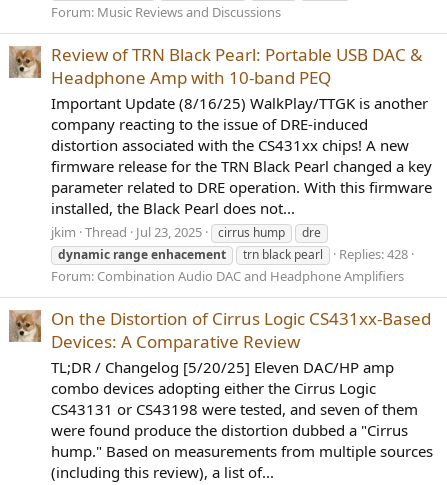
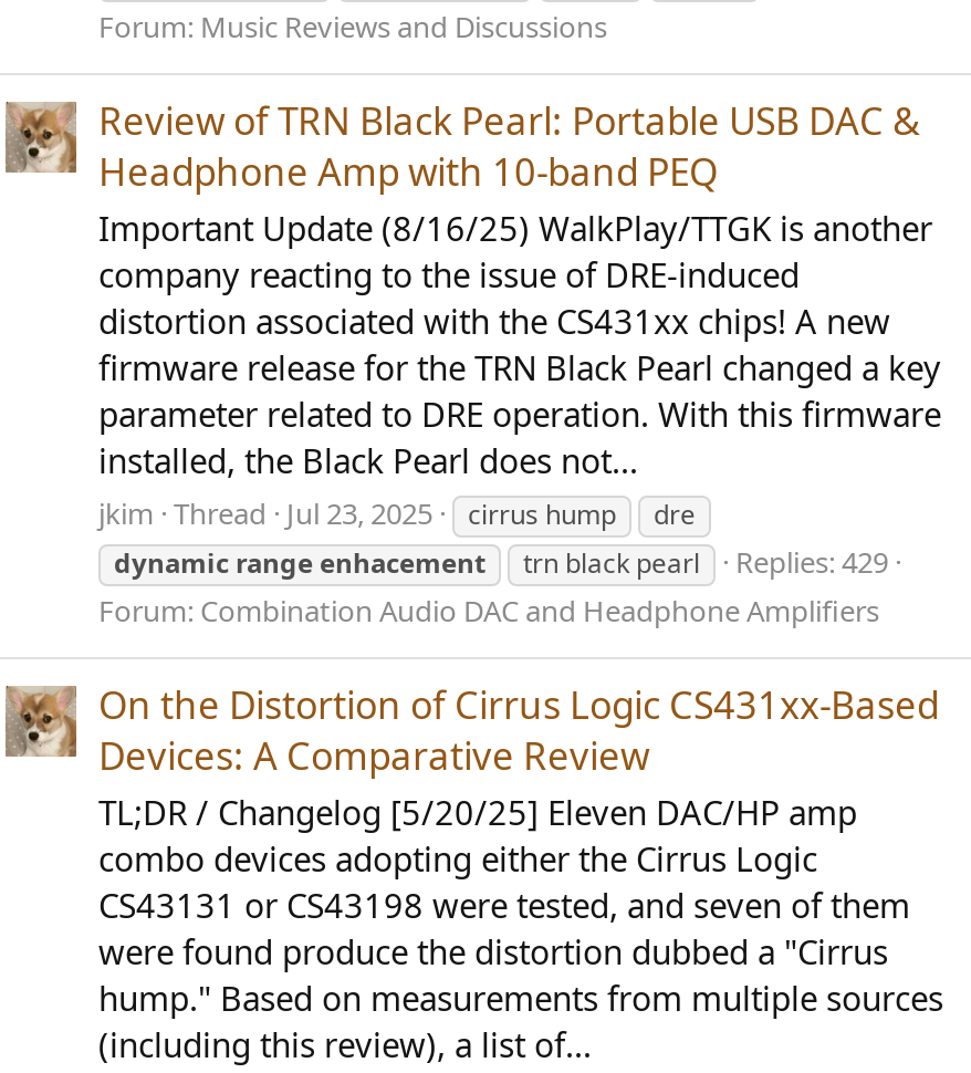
[58,245,408,263] dynamic range enhacement trn black pearl Replies: 428 -> [114,541,888,581] dynamic range enhacement trn black pearl Replies: 429

